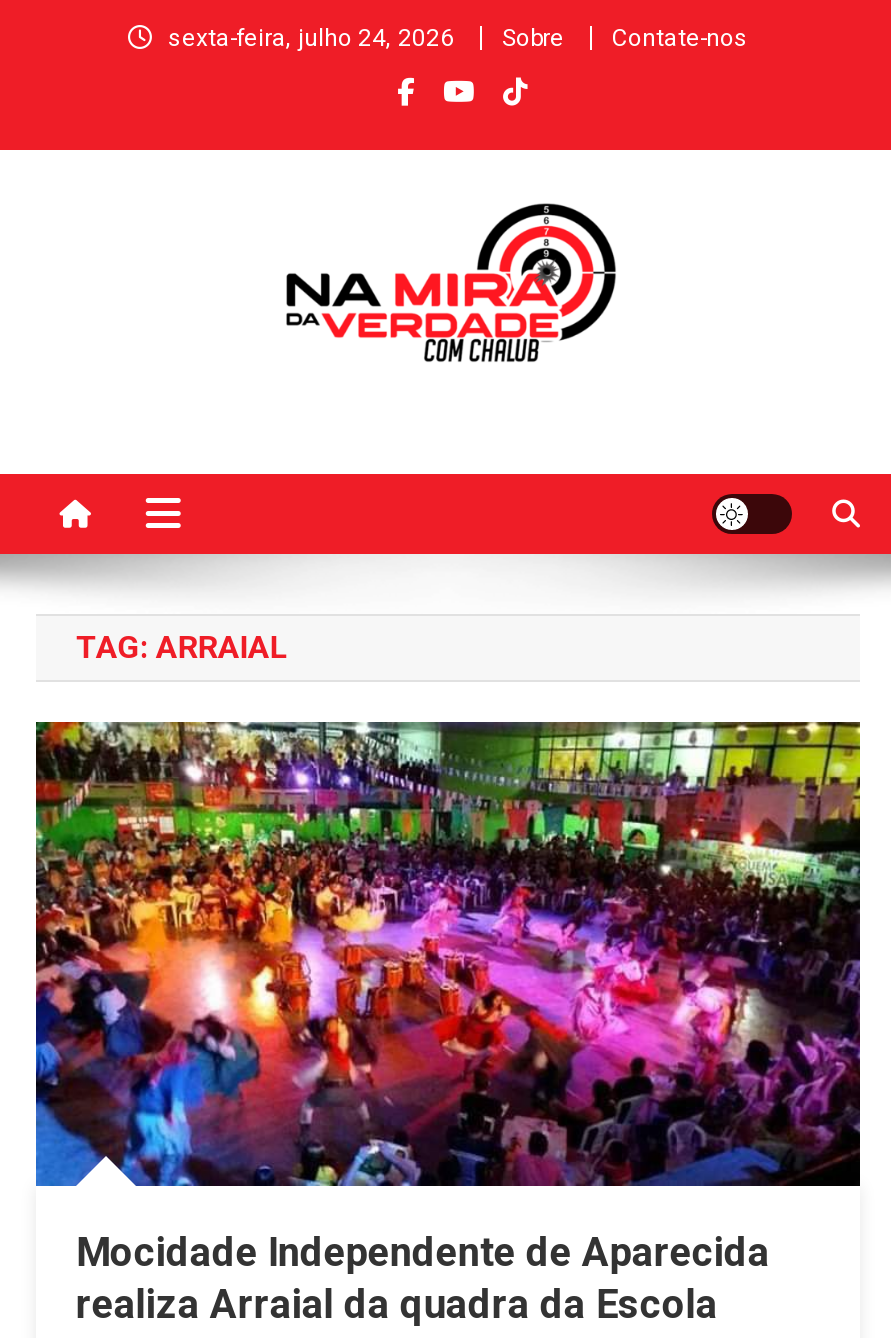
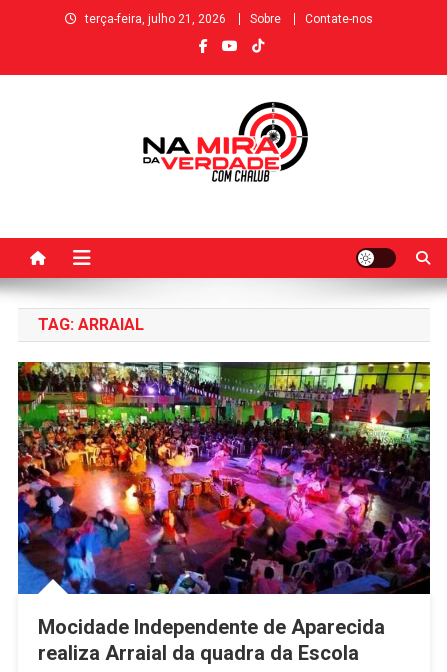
[168,24,454,52] sexta-feira, julho 24, 2026 -> [85,12,226,26] terça-feira, julho 21, 2026

